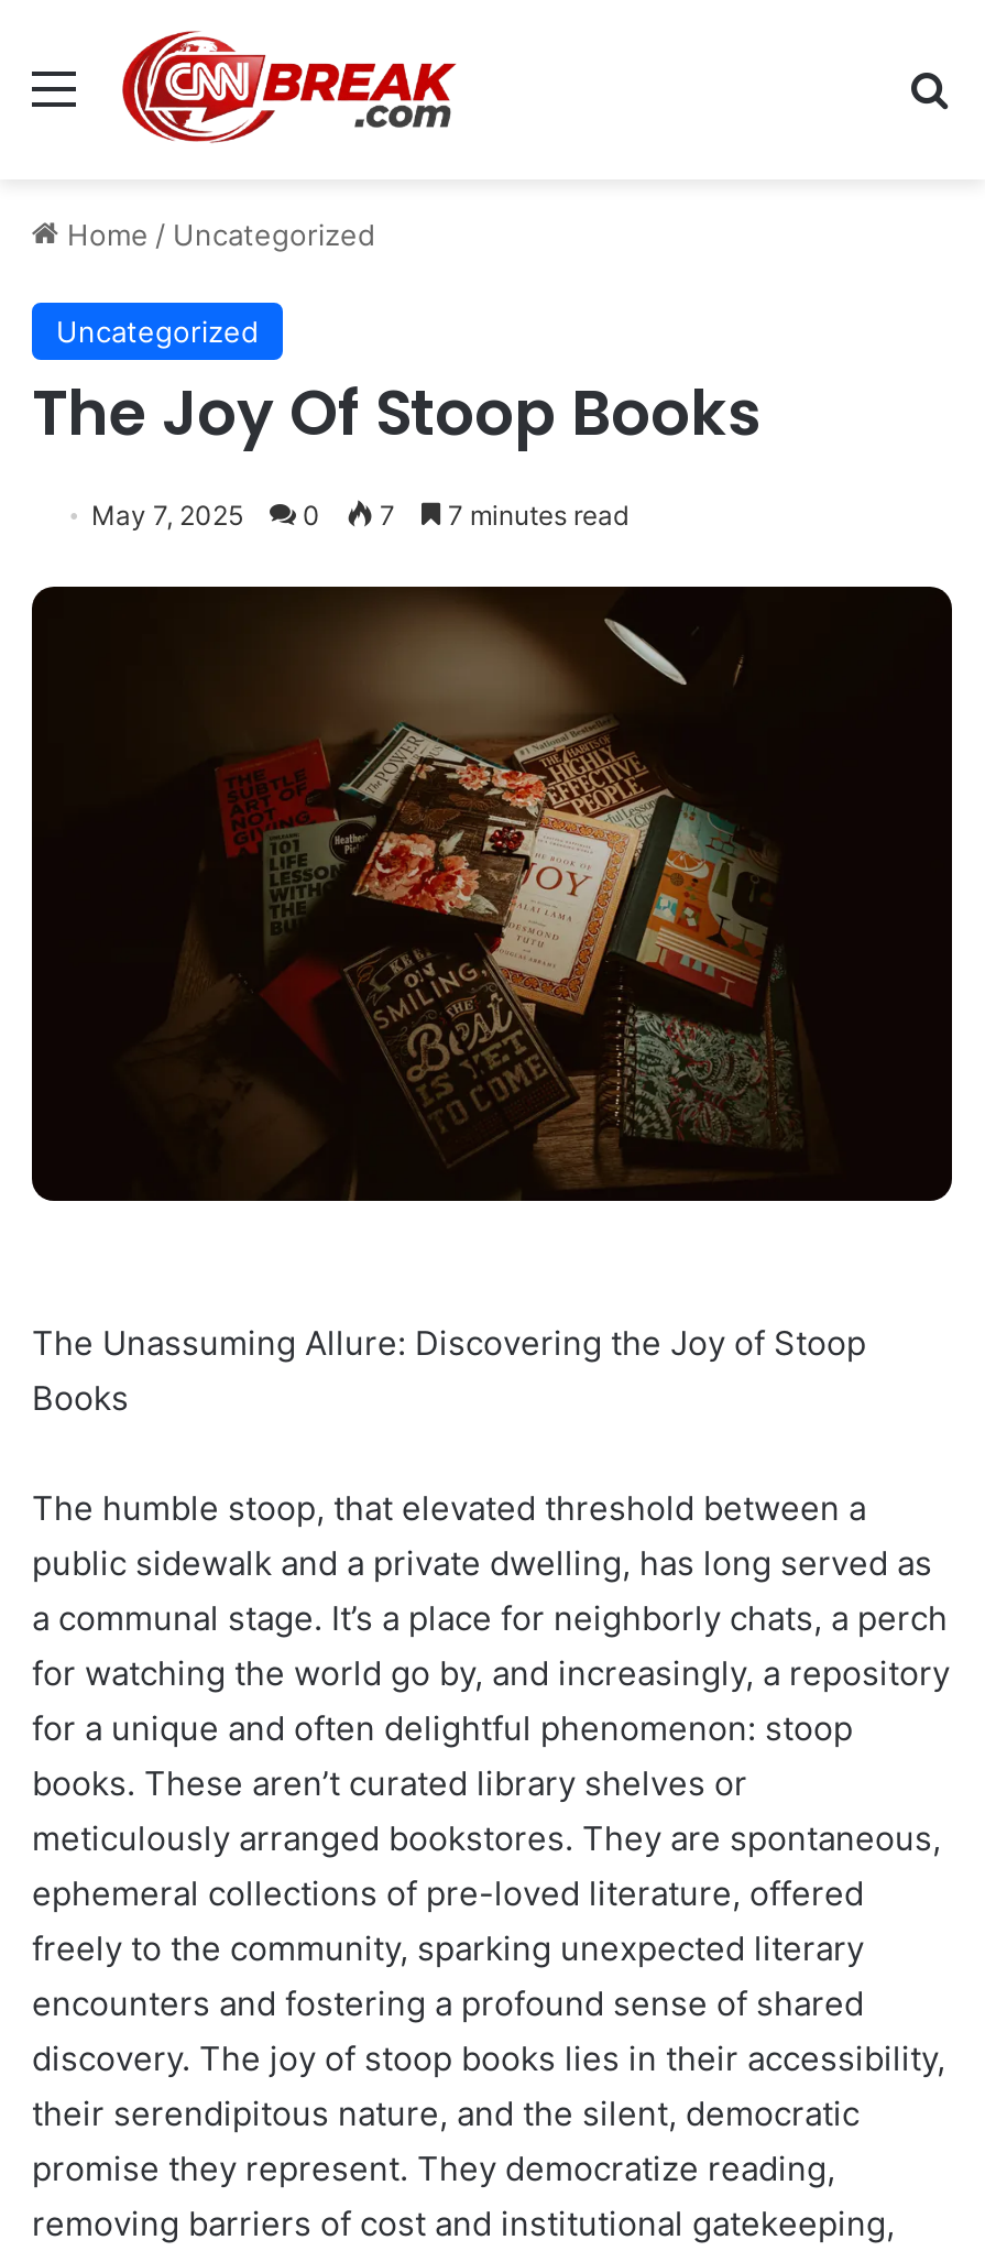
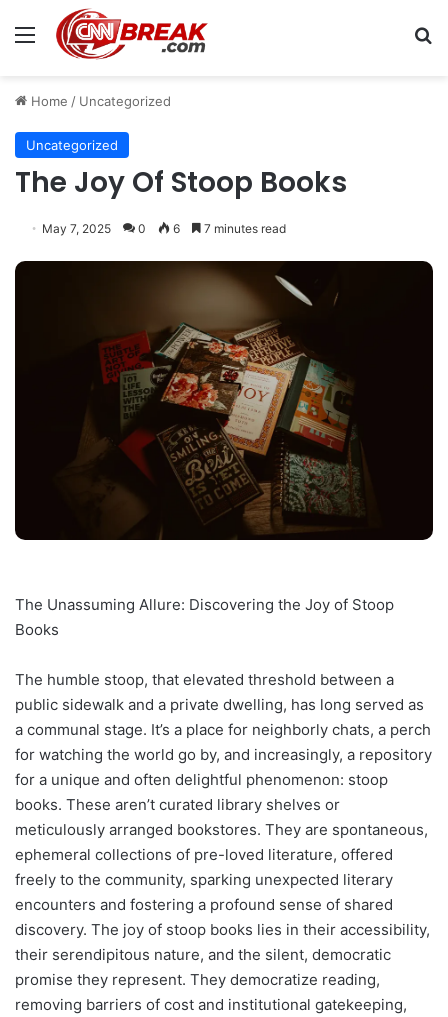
[91,499,628,532] May 7, 2025 0 7 7 minutes read -> [42,221,286,236] May 7, 2025 0 6 7 minutes read

